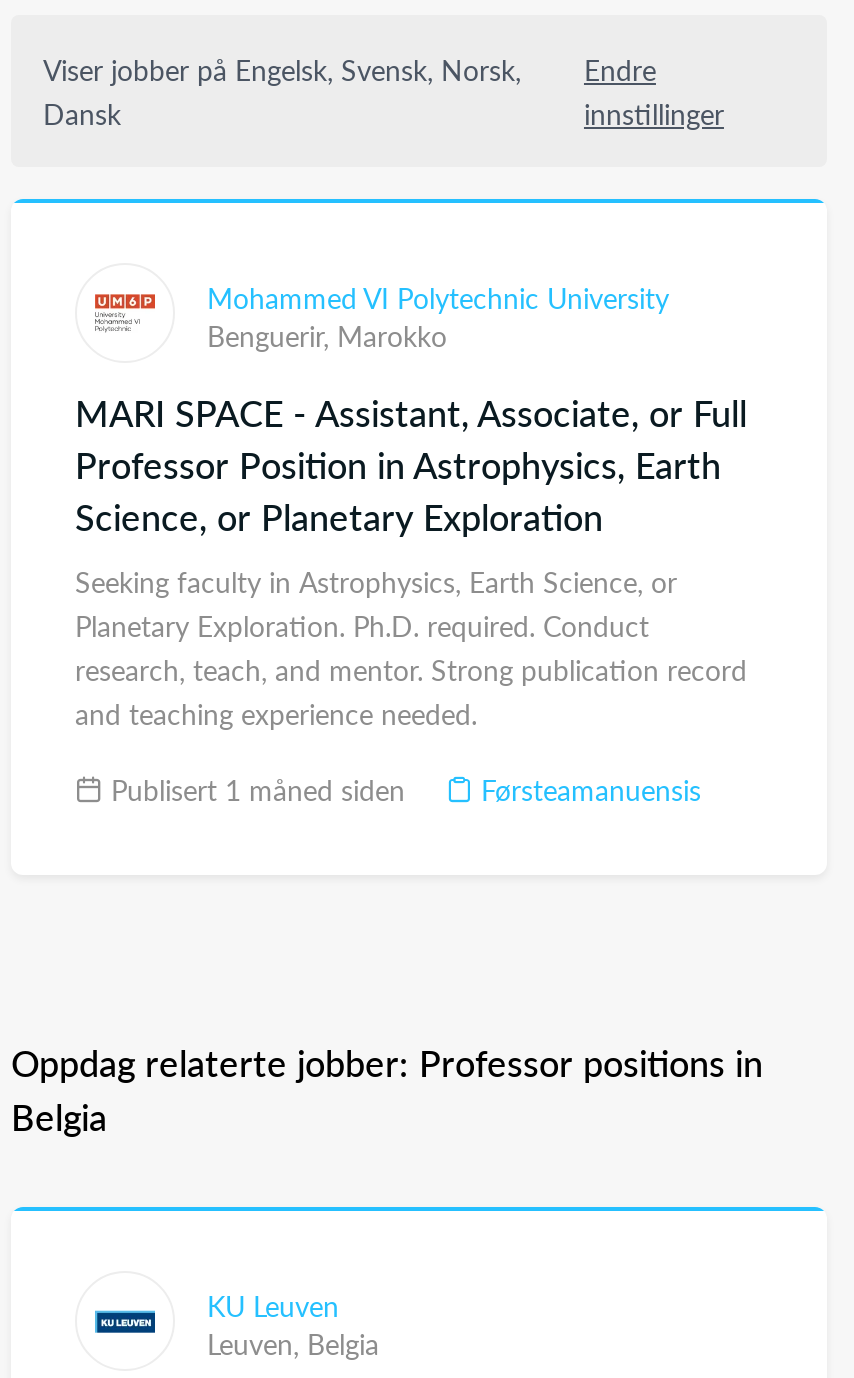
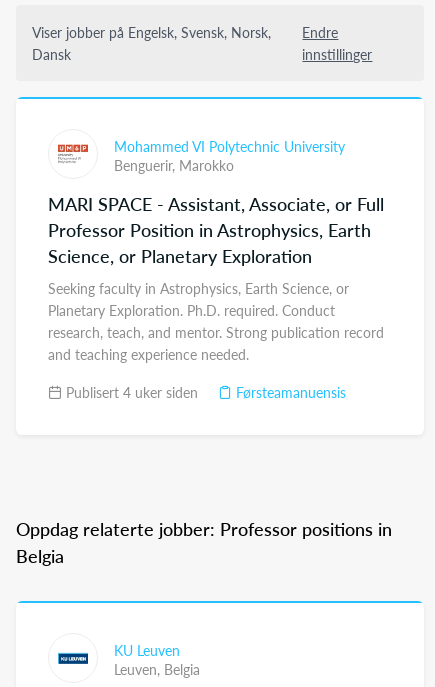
[103,769,405,809] Publisert 1 måned siden -> [62,382,198,402] Publisert 4 uker siden

